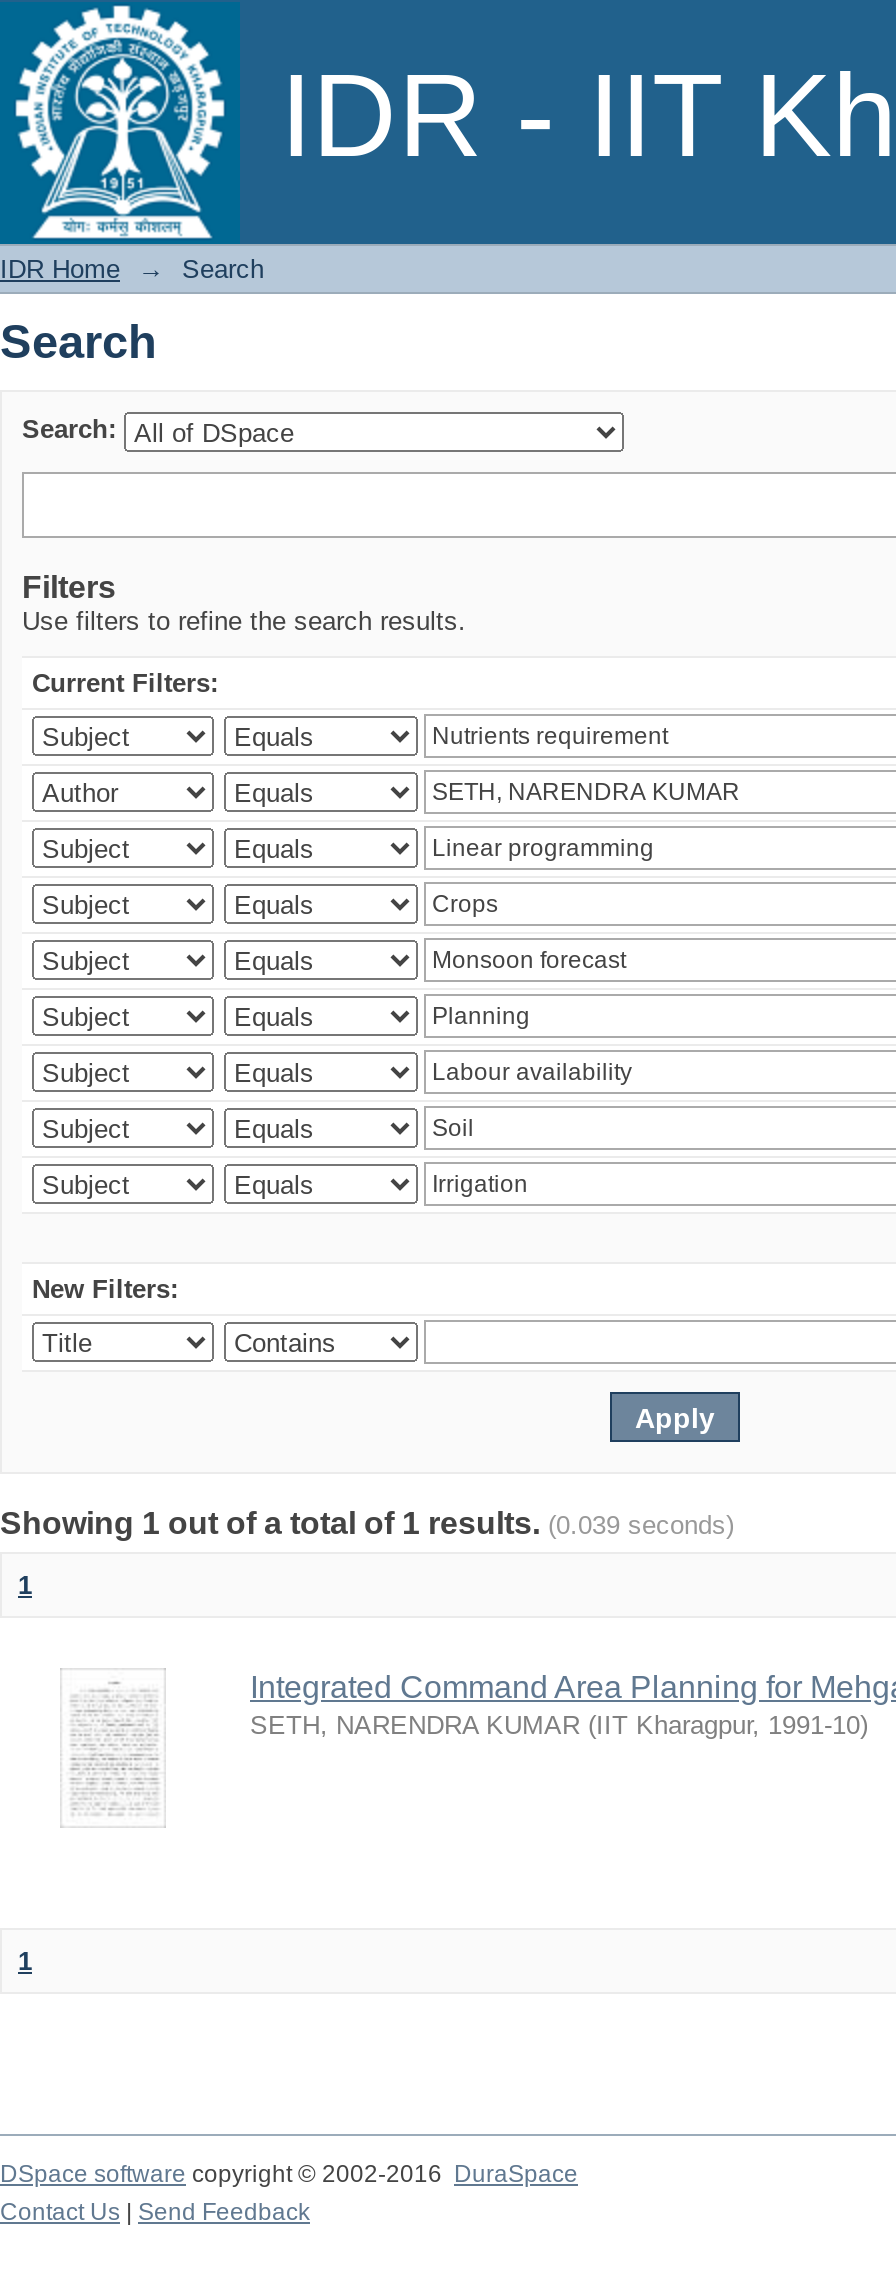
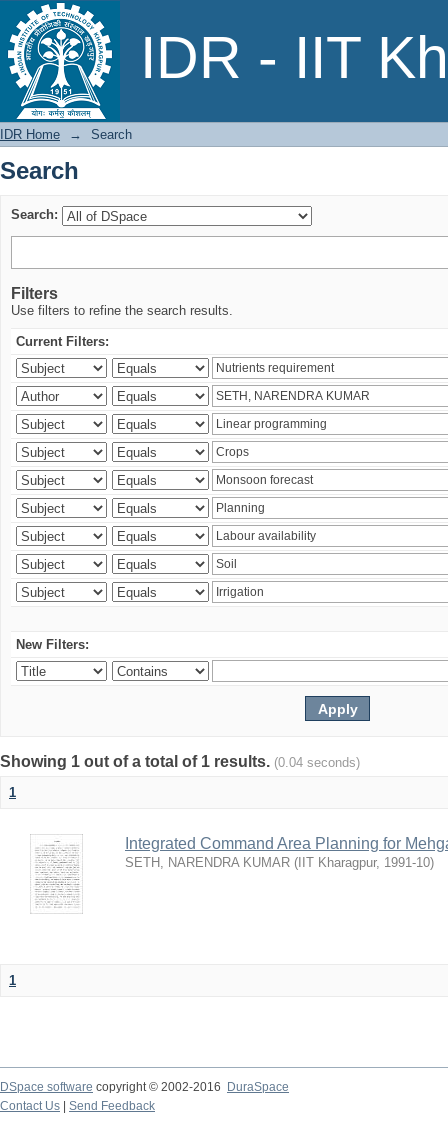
[0,1506,734,1540] Showing 1 out of a total of 1 results. (0.039 seconds) -> [0,753,360,770] Showing 1 out of a total of 1 results. (0.04 seconds)

